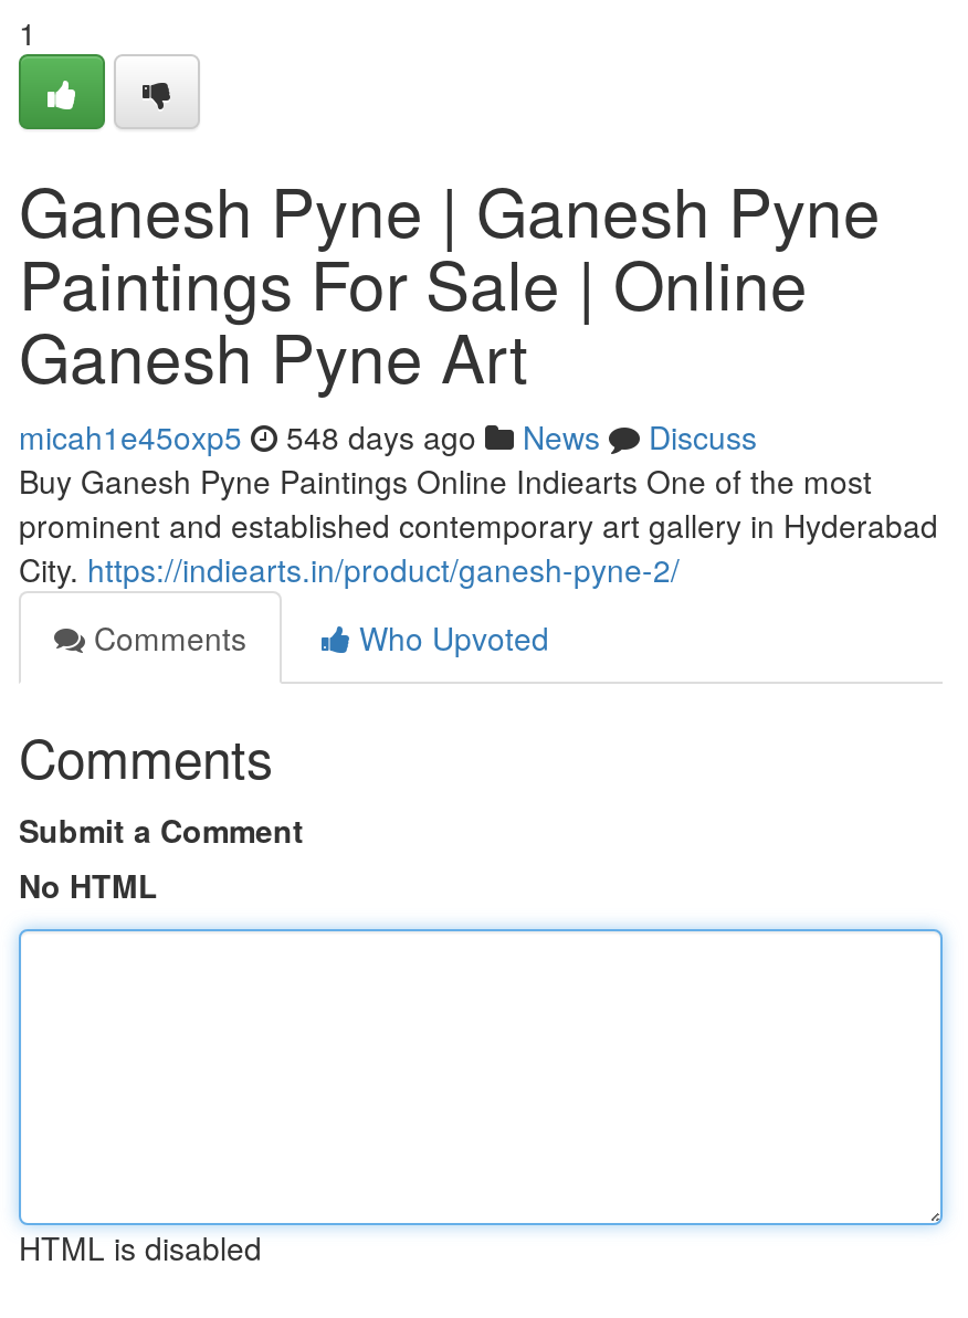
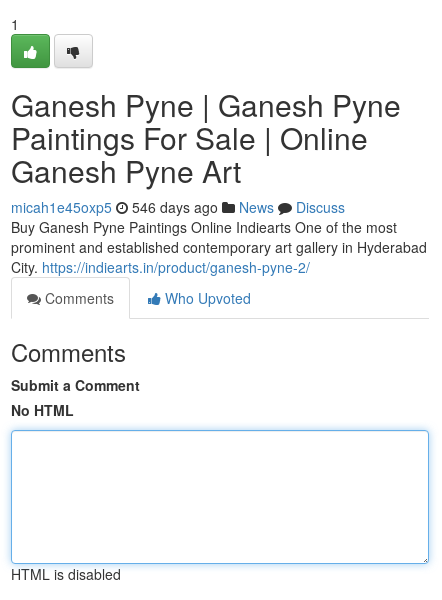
[19,414,757,458] micah1e45oxp5 548 days ago News Discuss -> [11,197,345,217] micah1e45oxp5 546 days ago News Discuss

